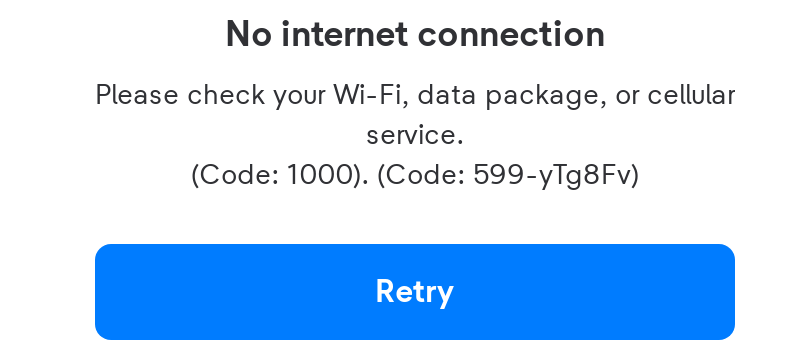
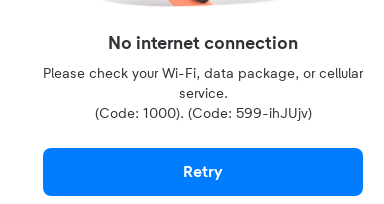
[191,158,639,194] (Code: 1000). (Code: 599-yTg8Fv) -> [94,105,311,123] (Code: 1000). (Code: 599-ihJUjv)

